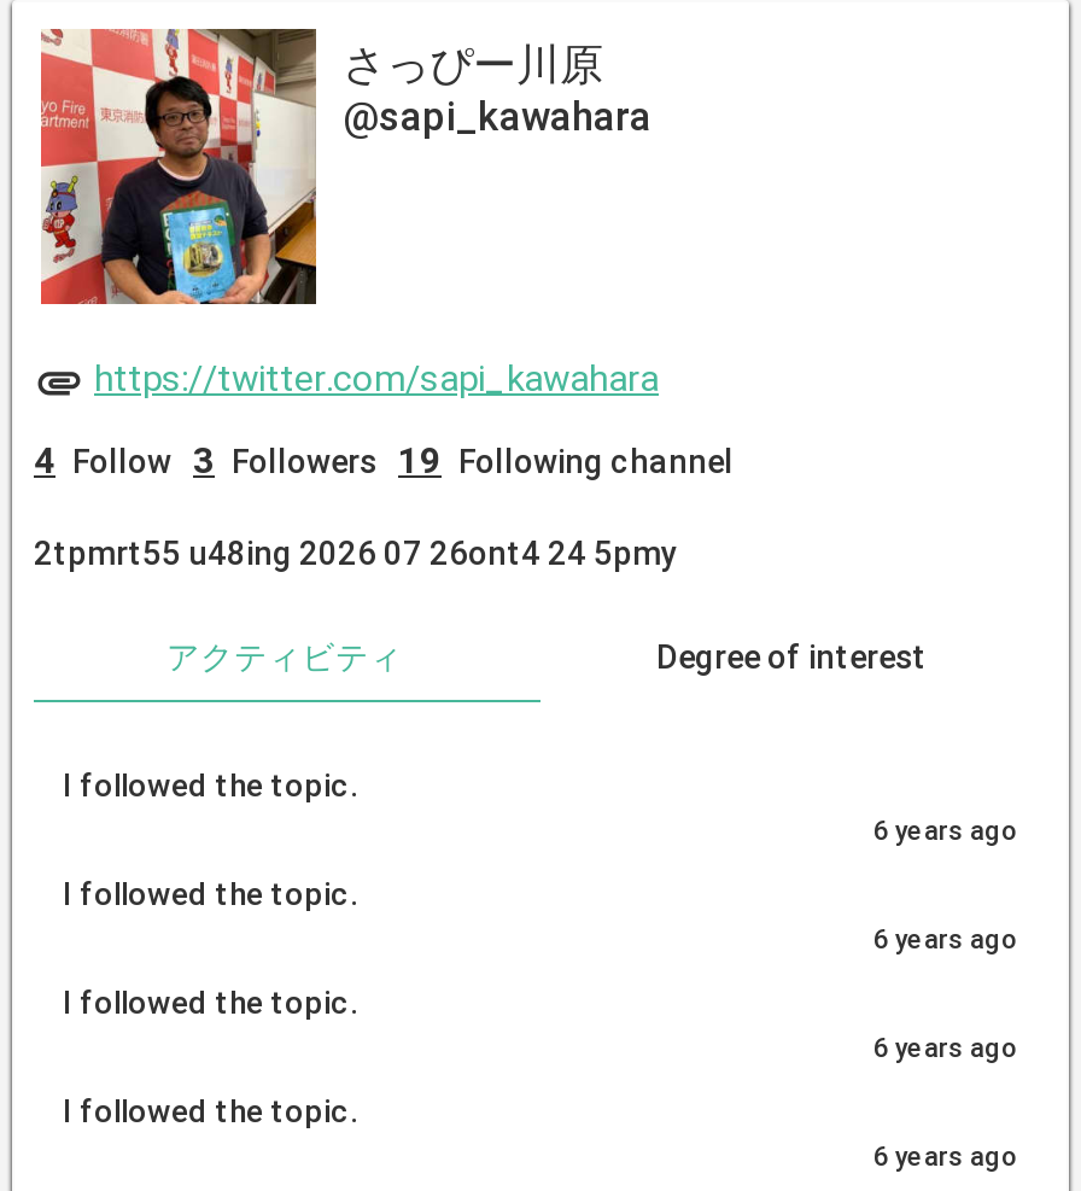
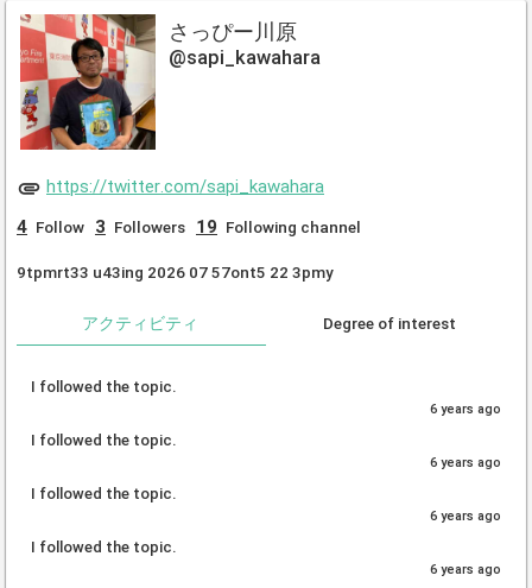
[34,533,678,572] 2tpmrt55 u48ing 2026 07 26ont4 24 5pmy -> [17,263,334,282] 9tpmrt33 u43ing 2026 07 57ont5 22 3pmy

